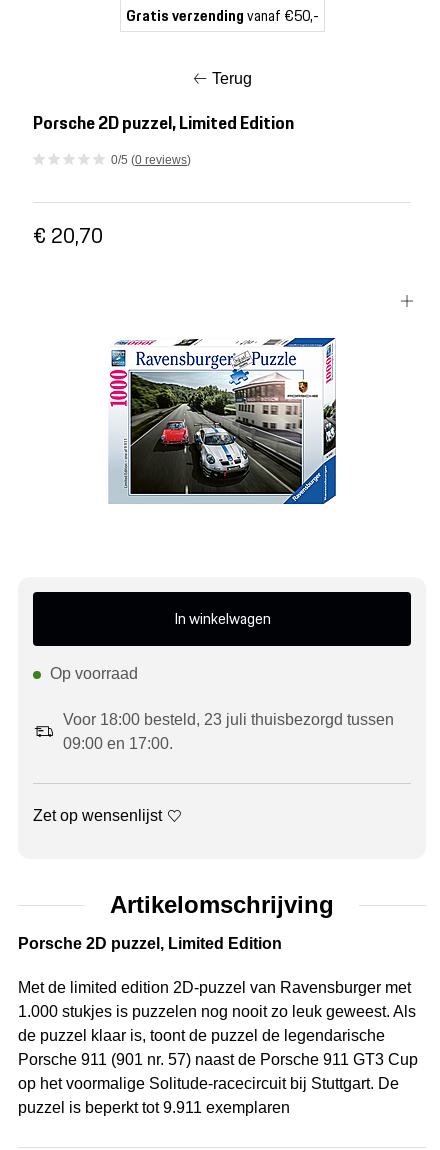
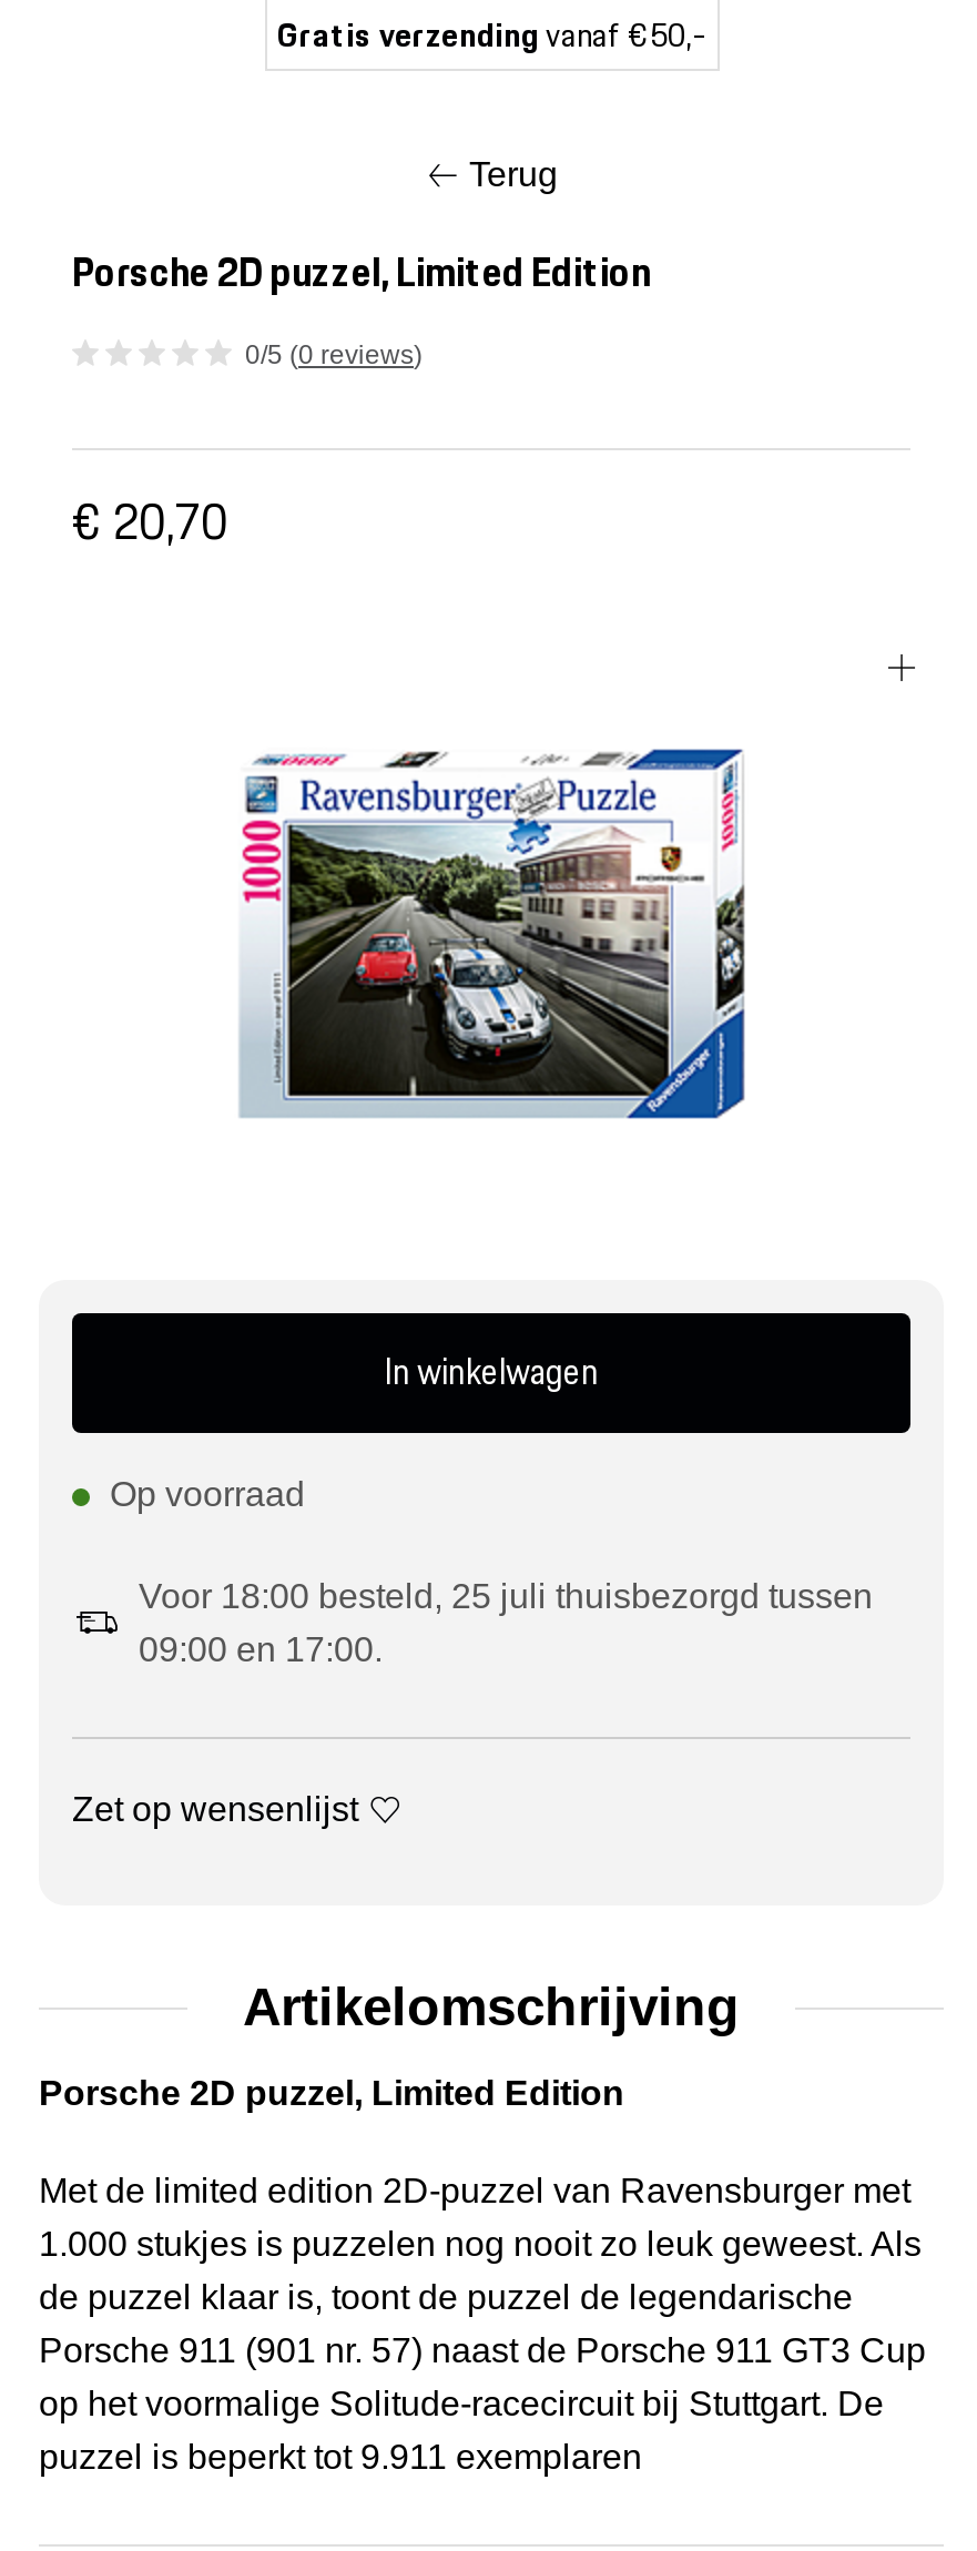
[63,711,394,728] Voor 18:00 besteld, 23 juli thuisbezorgd tussen -> [139,1577,873,1615] Voor 18:00 besteld, 25 juli thuisbezorgd tussen

